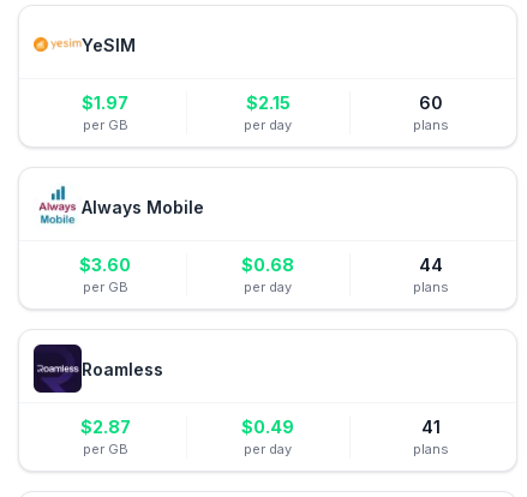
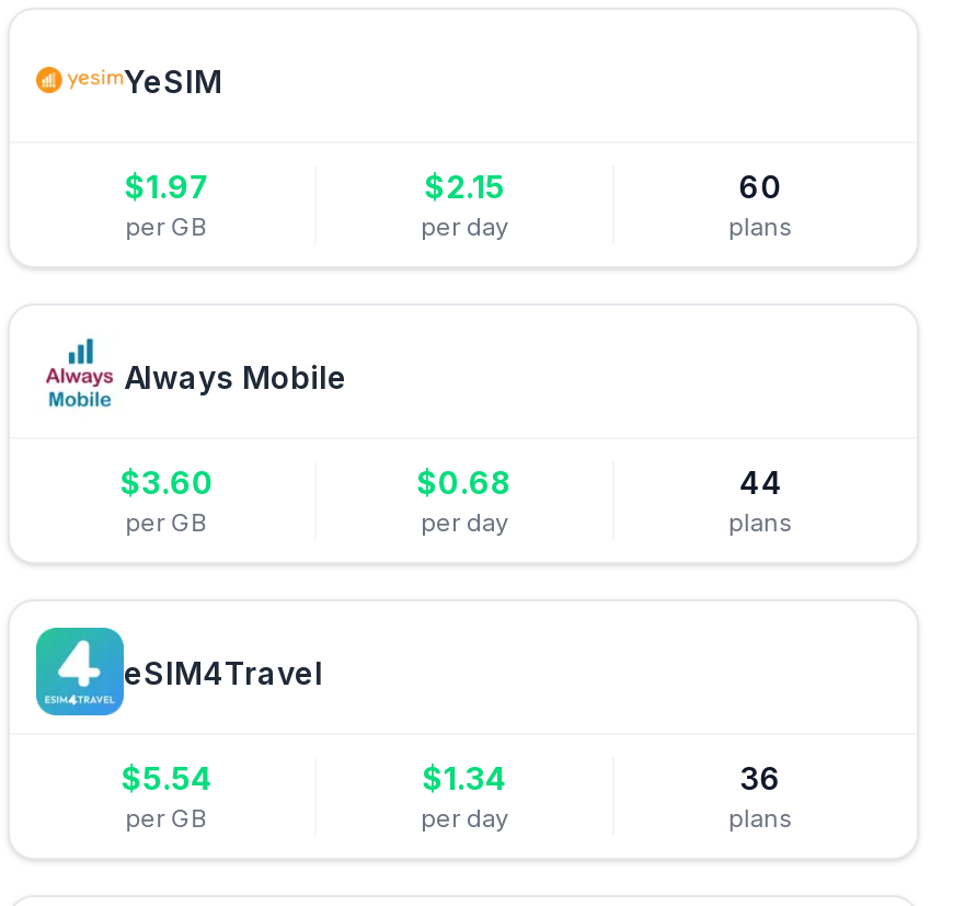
[32,343,163,394] [image] | Roamless -> [34,626,323,718] [image] | eSIM4Travel
[80,417,130,437] $2.87 -> [121,759,213,796] $5.54
[242,417,295,437] $0.49 -> [422,759,507,796] $1.34
[421,417,440,437] 41 -> [740,759,782,796] 36

